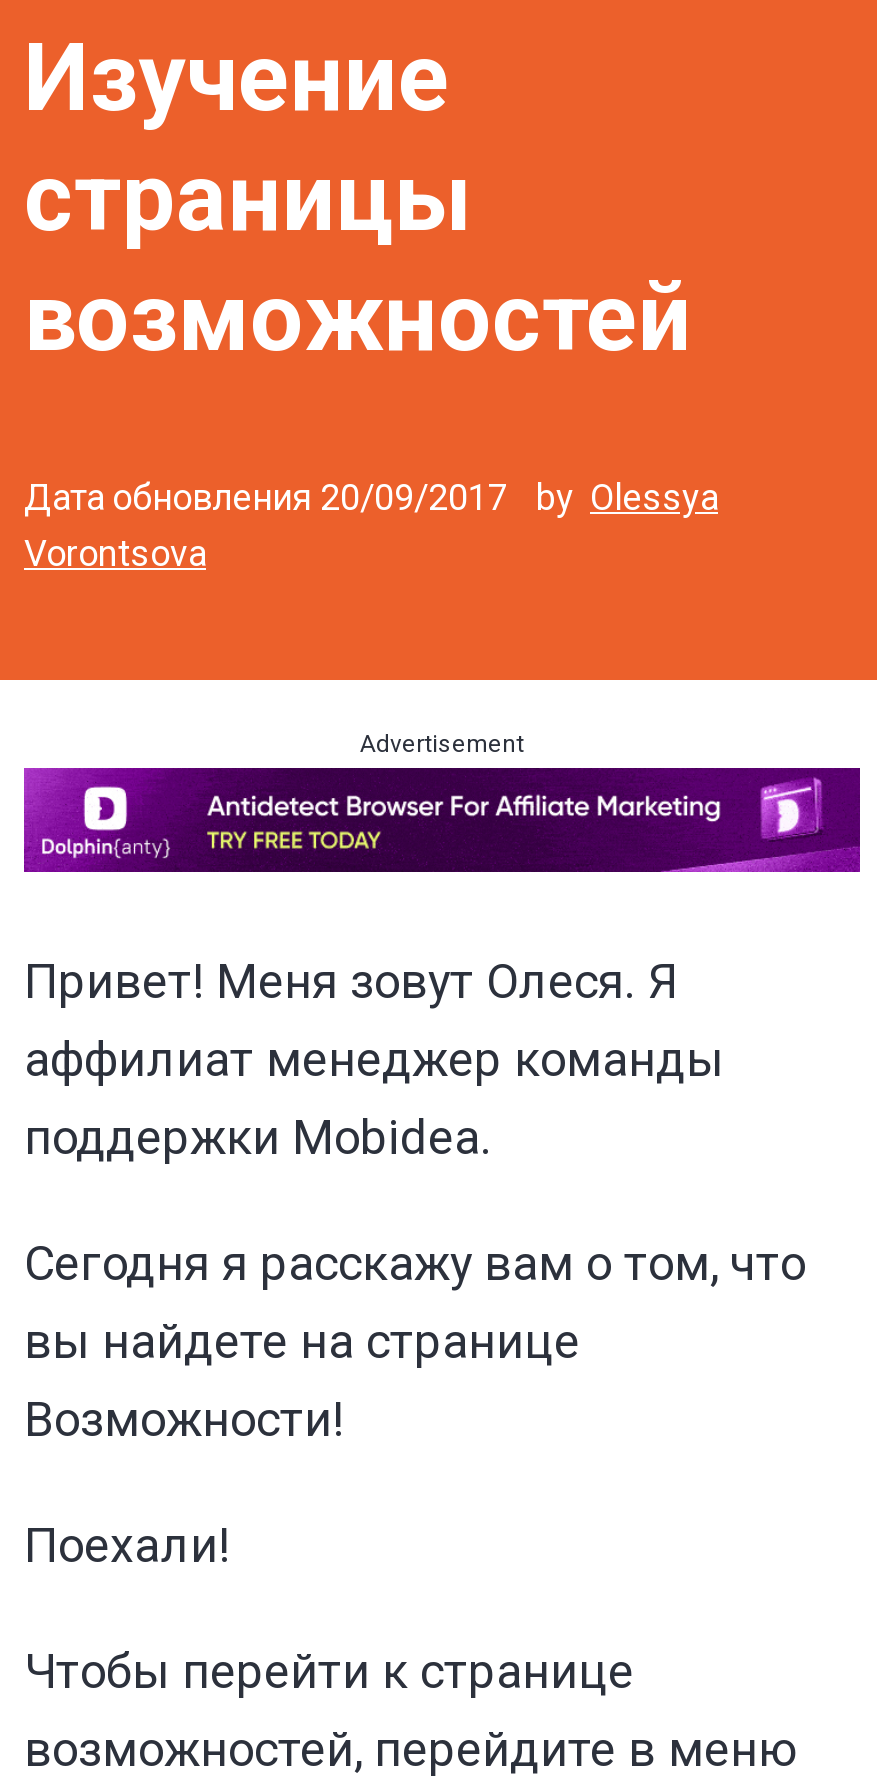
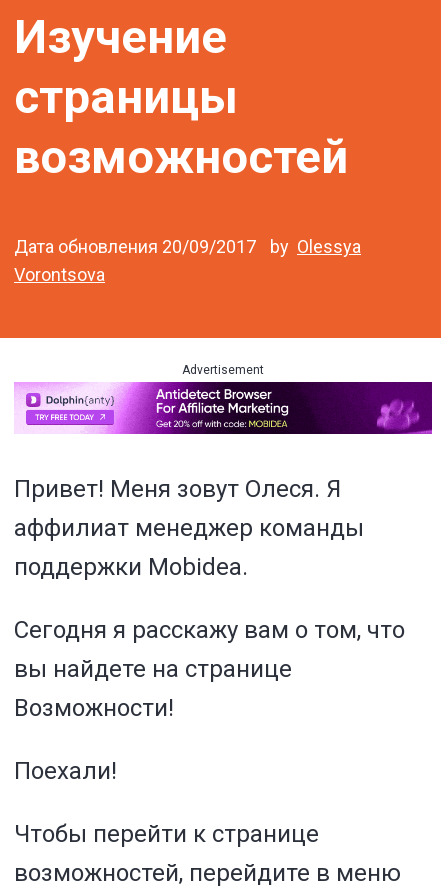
[22,766,858,874] [image] -> [14,381,431,435] [image]

